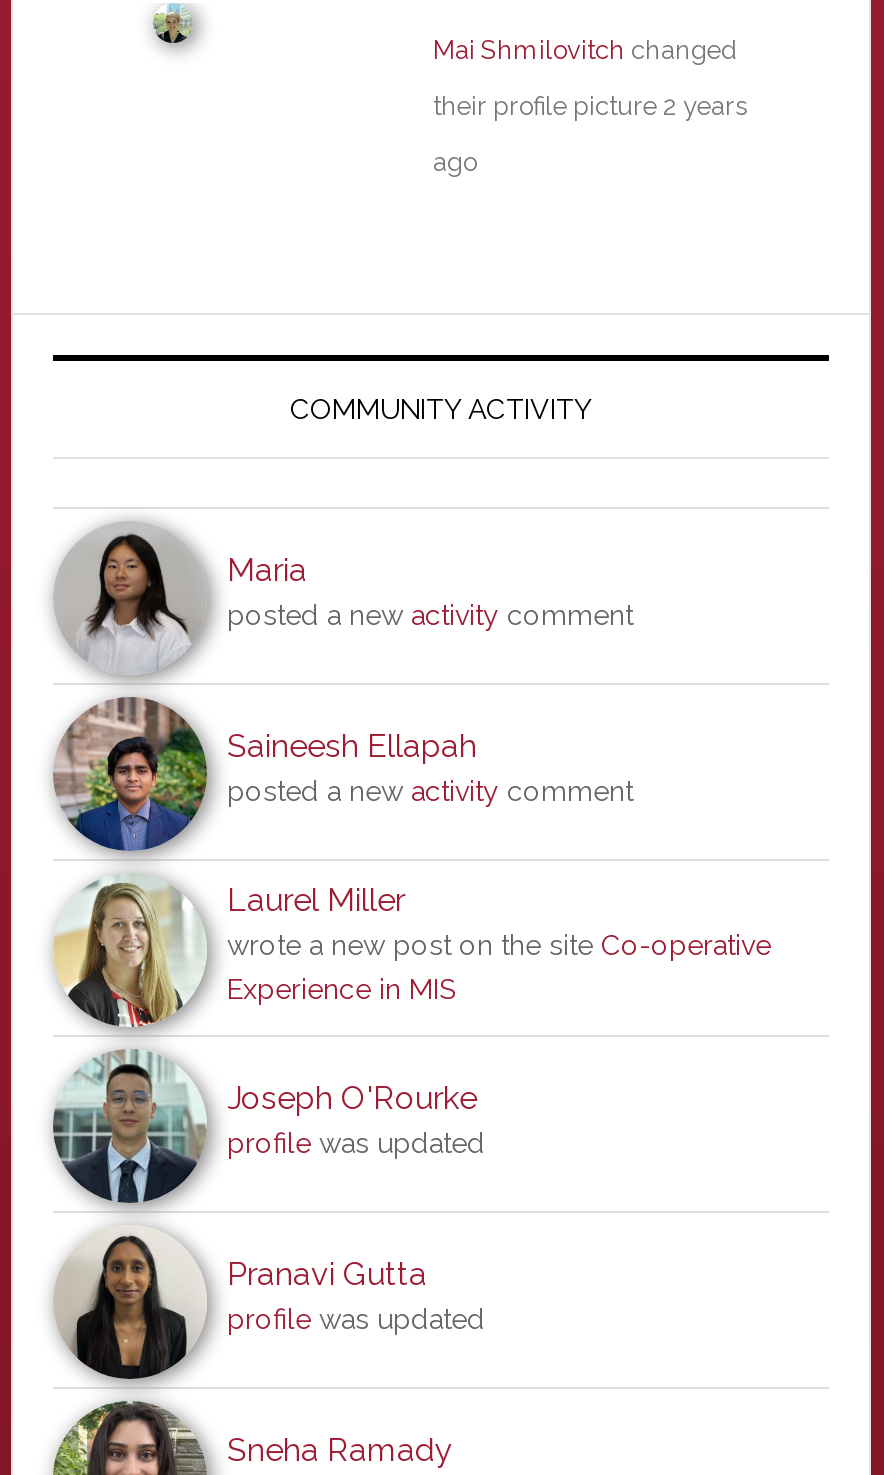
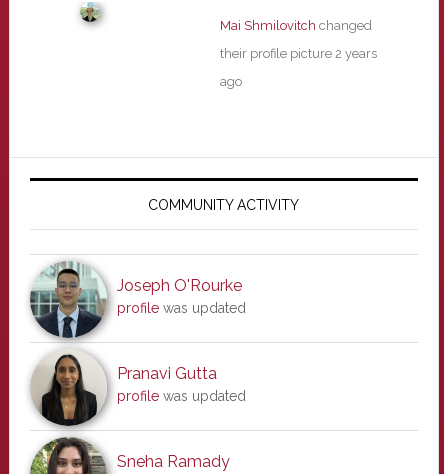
[55,525,633,675] [image] | Maria | posted a new activity comment -> none
[53,695,771,1005] [image] | Saineesh Ellapah | posted a new activity comment | Laurel Miller | wrote a new post on the site Co-operative | Experience in MIS -> none
[53,875,199,1037] [image] -> none

